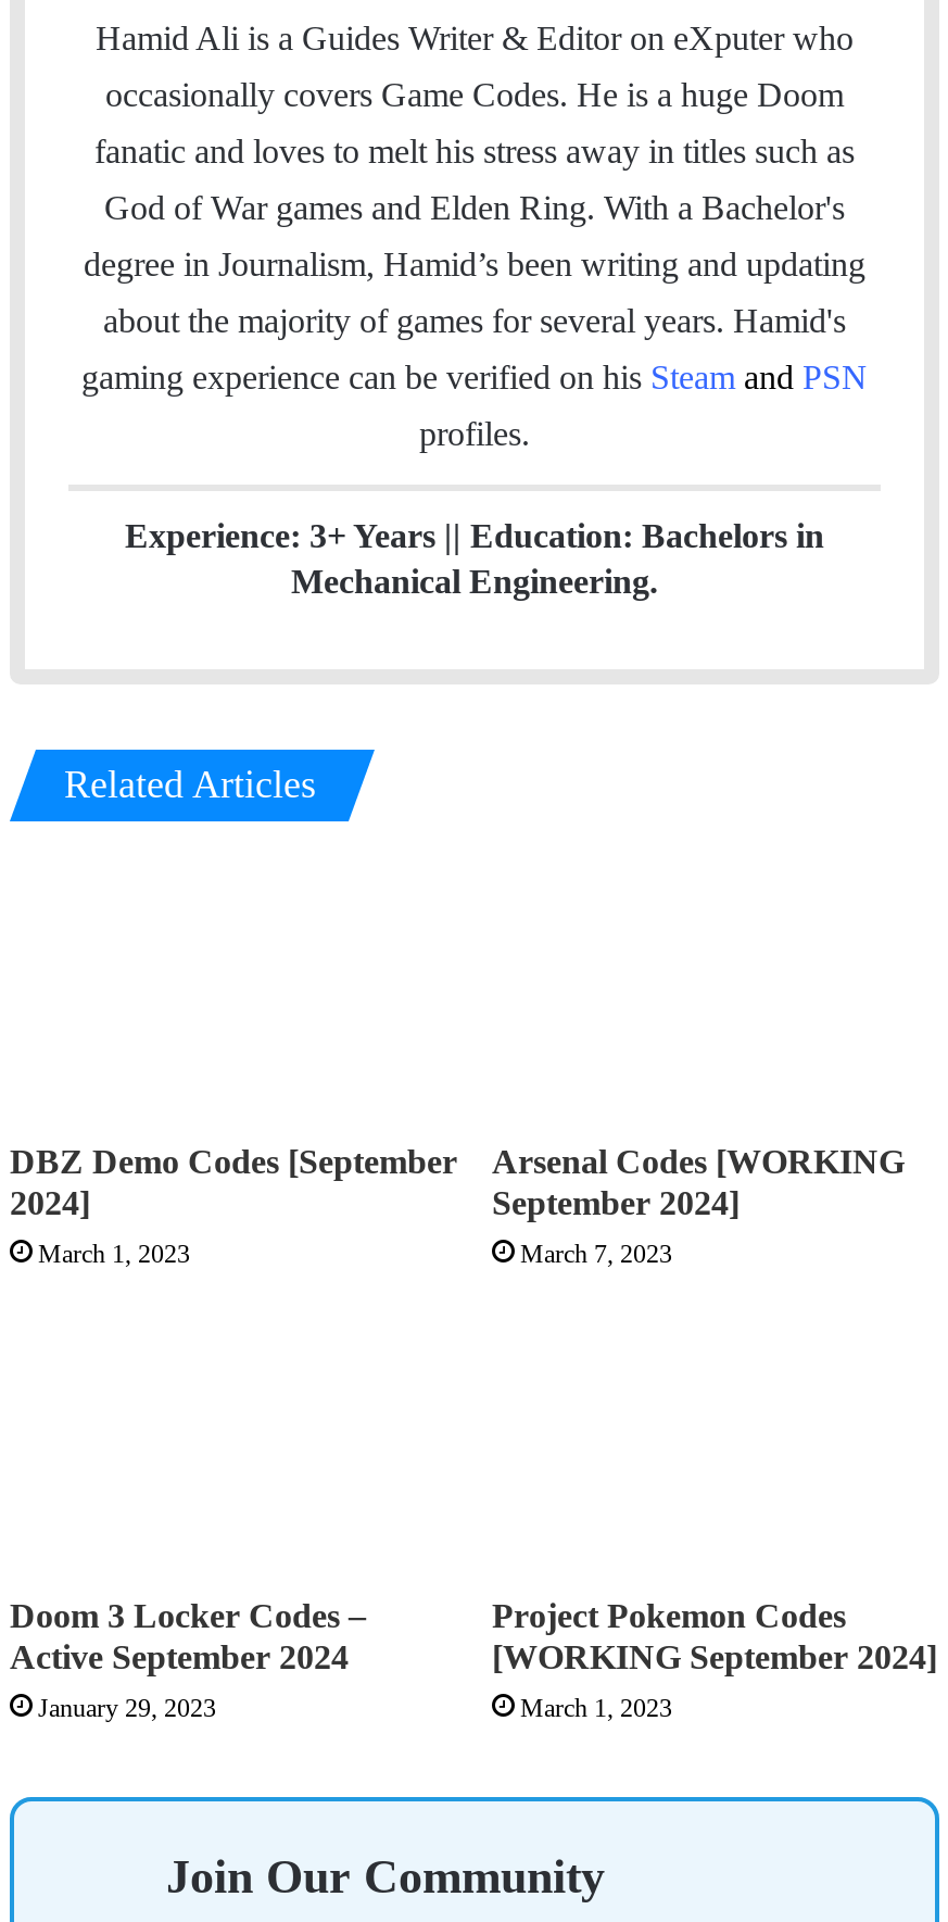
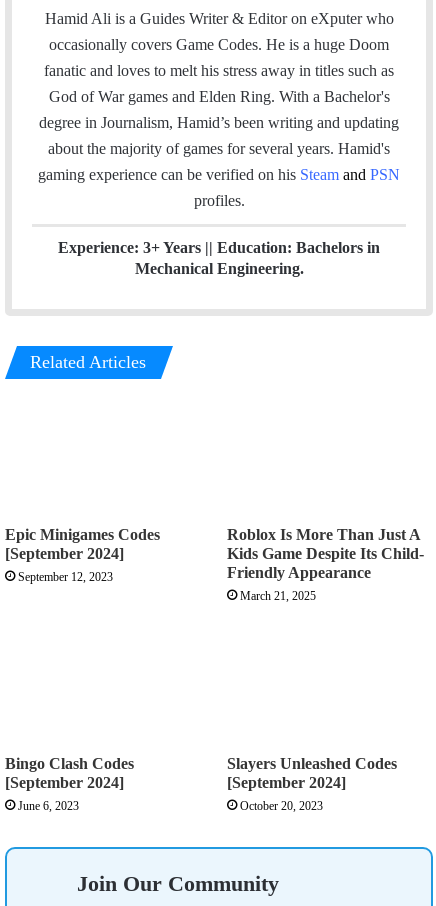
[10,1142,457,1220] DBZ Demo Codes [September | 2024] -> [5,526,160,562] Epic Minigames Codes | [September 2024]
[492,1142,905,1220] Arsenal Codes [WORKING | September 2024] -> [227,526,424,581] Roblox Is More Than Just A | Kids Game Despite Its Child- | Friendly Appearance
[38,1237,190,1268] March 1, 2023 -> [18,570,113,584] September 12, 2023
[520,1237,672,1268] March 7, 2023 -> [240,589,316,603] March 21, 2025
[10,1596,366,1674] Doom 3 Locker Codes – | Active September 2024 -> [5,755,134,791] Bingo Clash Codes | [September 2024]
[492,1596,937,1674] Project Pokemon Codes | [WORKING September 2024] -> [227,755,397,791] Slayers Unleashed Codes | [September 2024]
[38,1692,216,1722] January 29, 2023 -> [18,799,79,813] June 6, 2023
[520,1692,672,1722] March 1, 2023 -> [240,799,323,813] October 20, 2023

